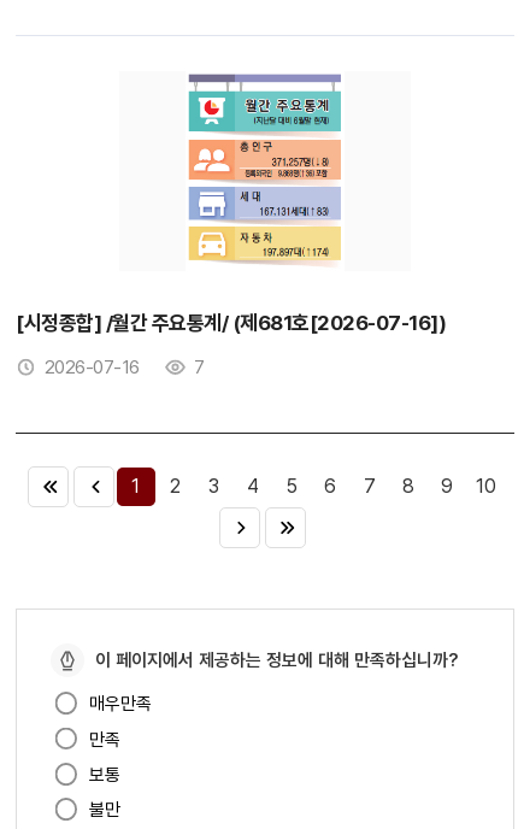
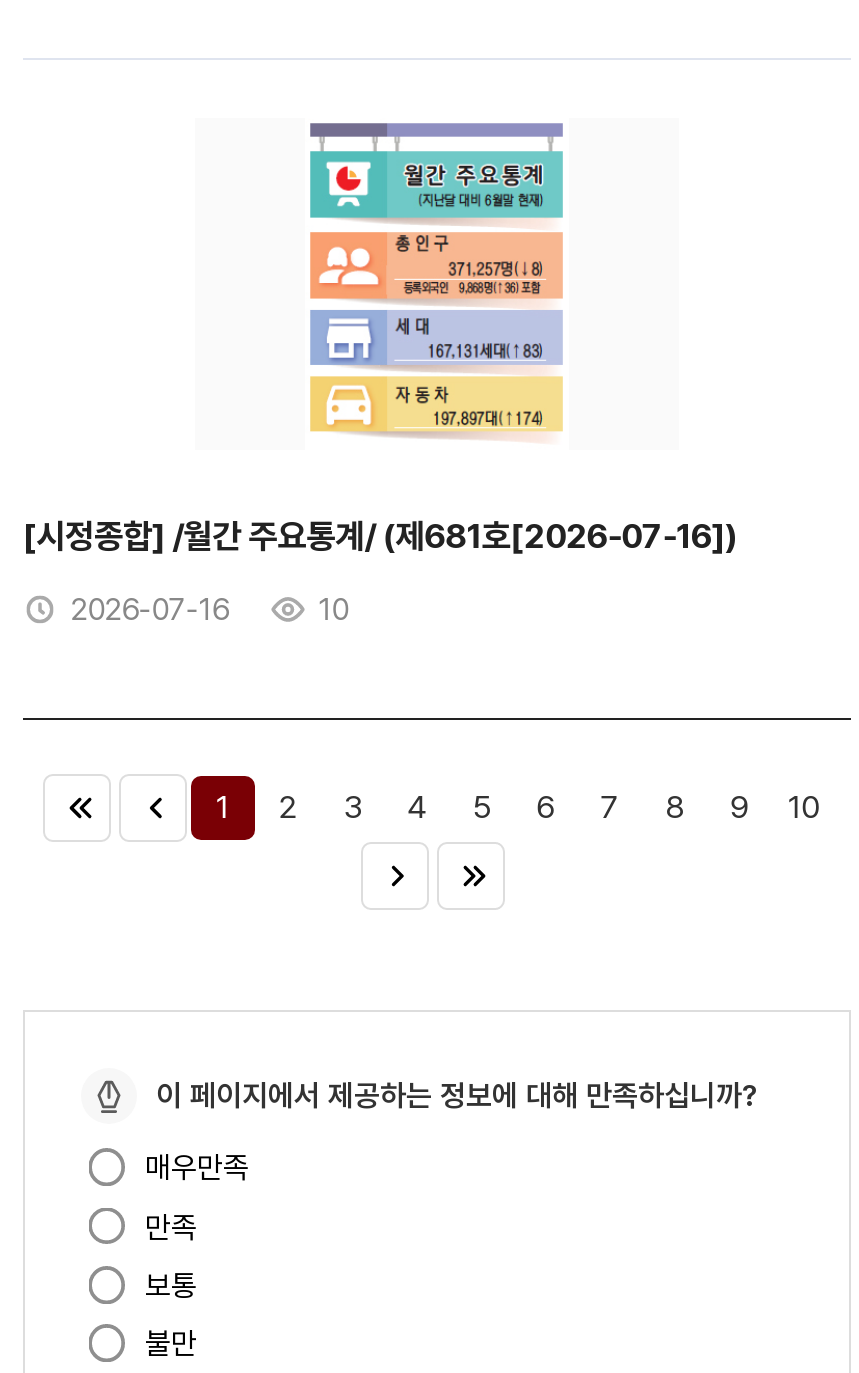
[189,357,204,379] 7 -> [311,593,348,629] 10

